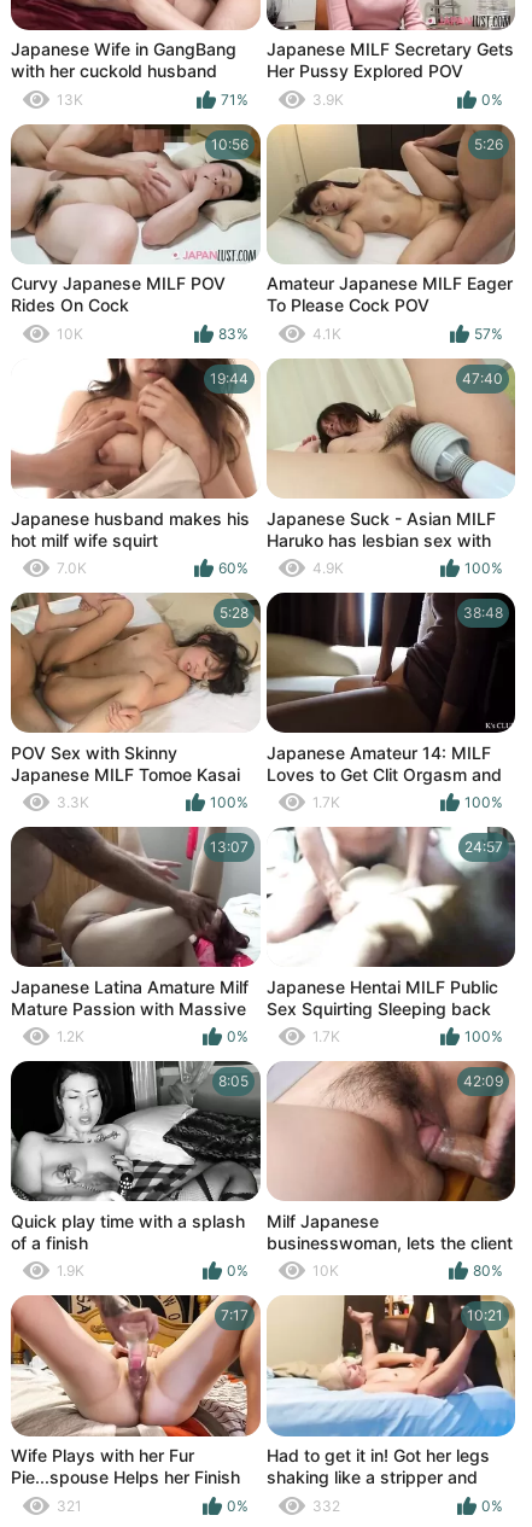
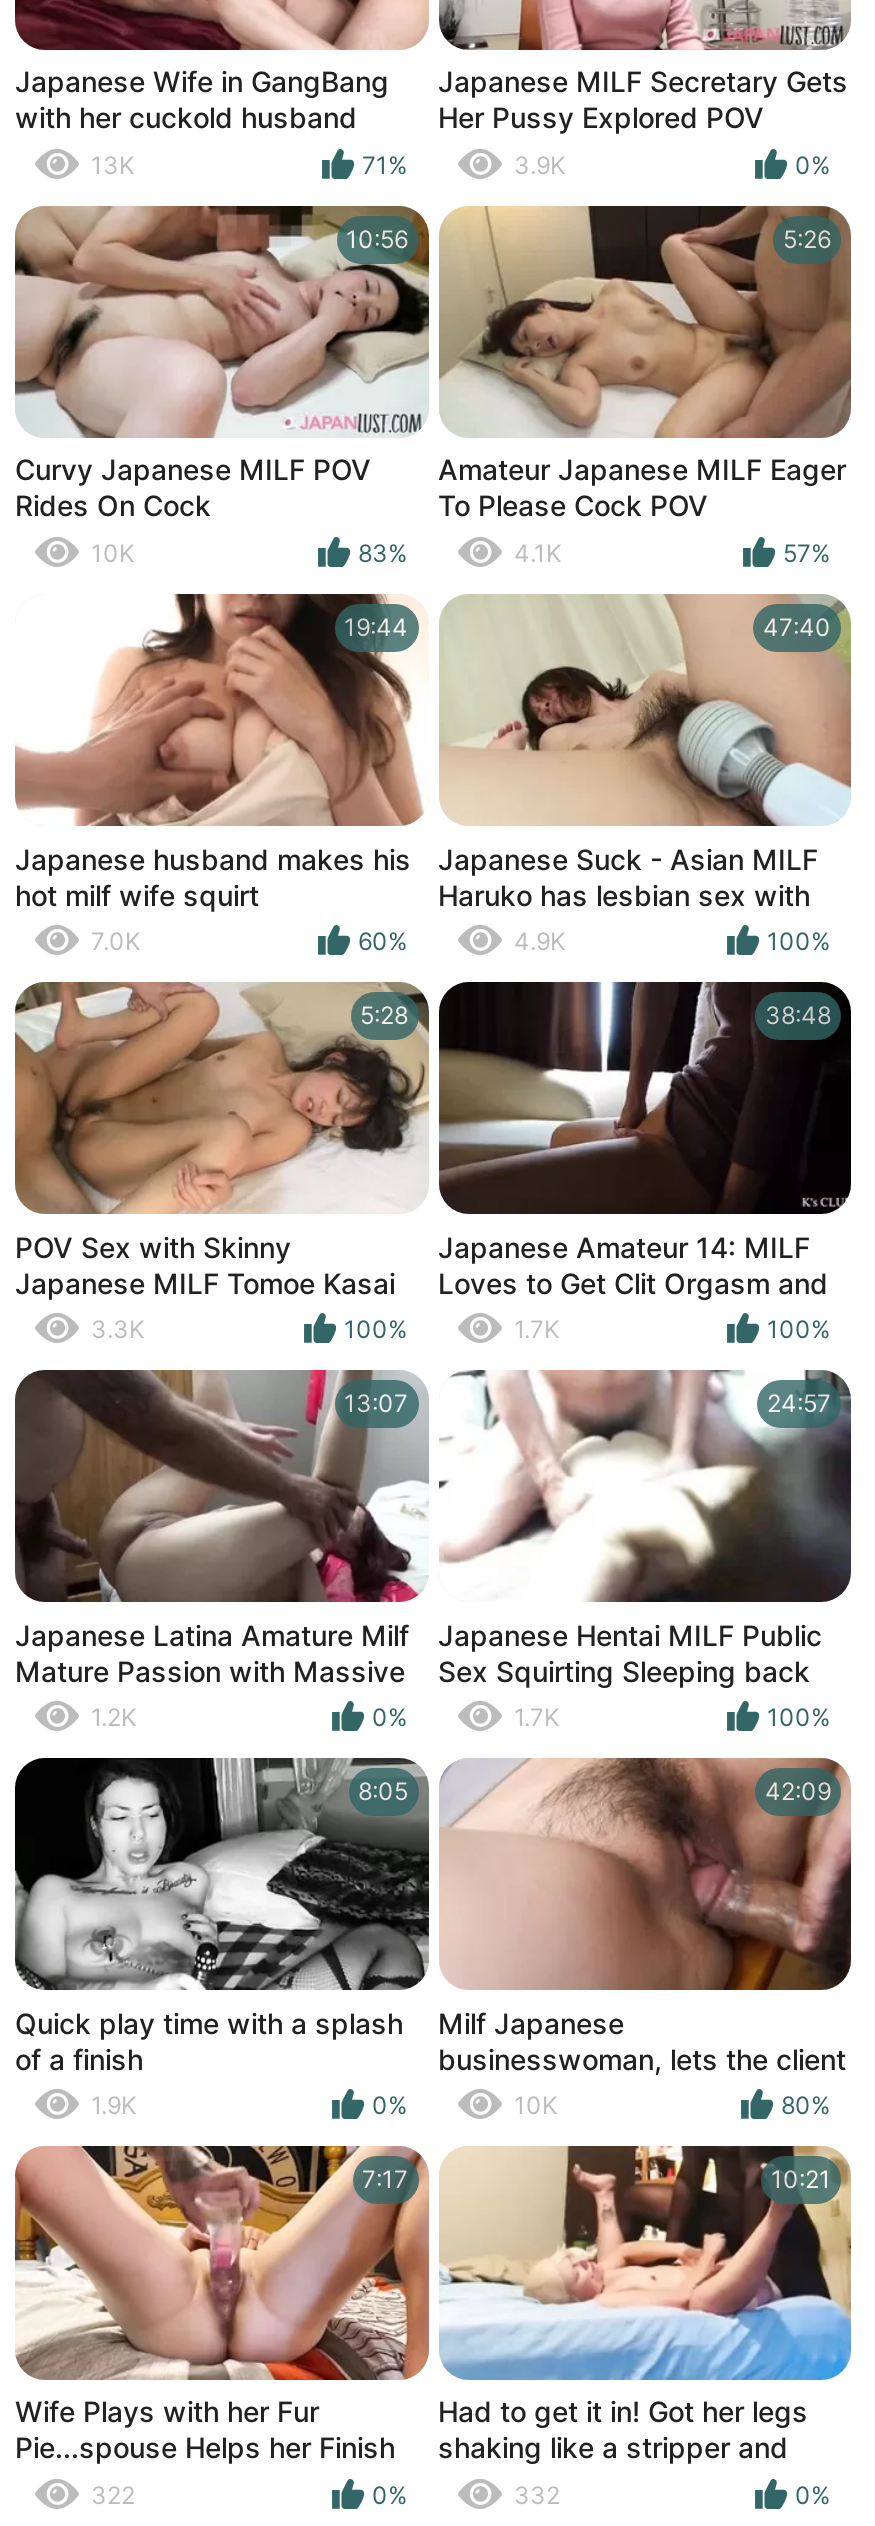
[57,1496,82,1514] 321 -> [91,2479,135,2509] 322

